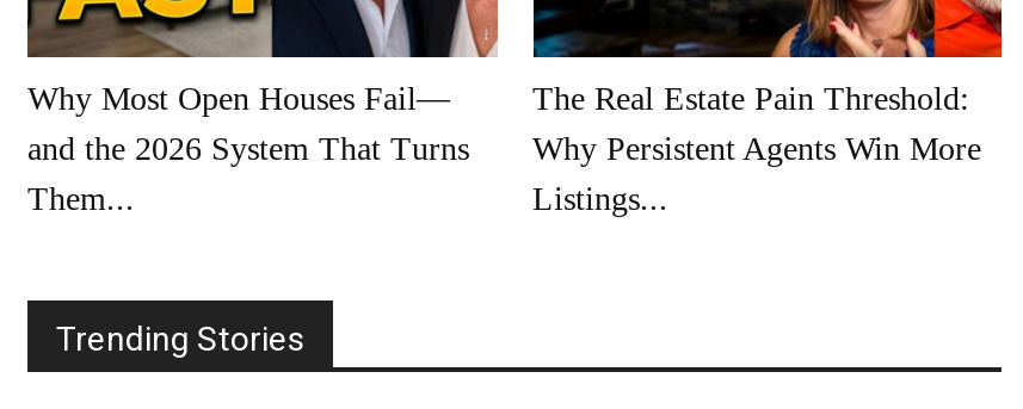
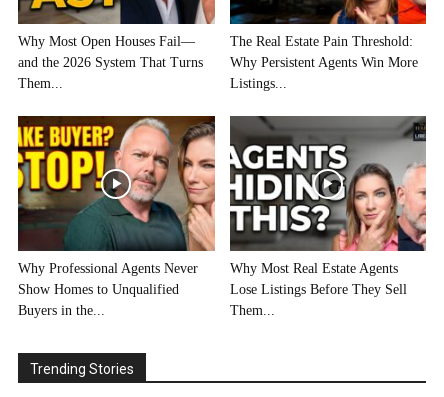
none -> [17,115,216,318] [image] | Why Professional Agents Never | Show Homes to Unqualified | Buyers in the...
none -> [229,115,427,318] [image] | Why Most Real Estate Agents | Lose Listings Before They Sell | Them...

